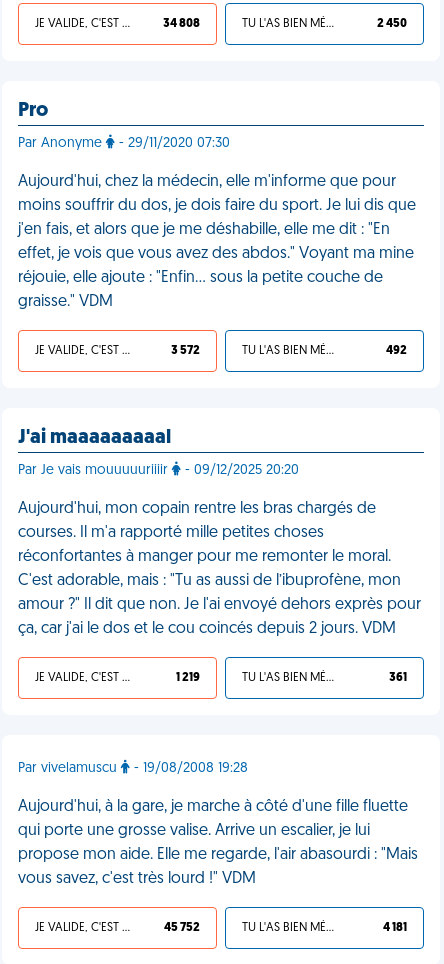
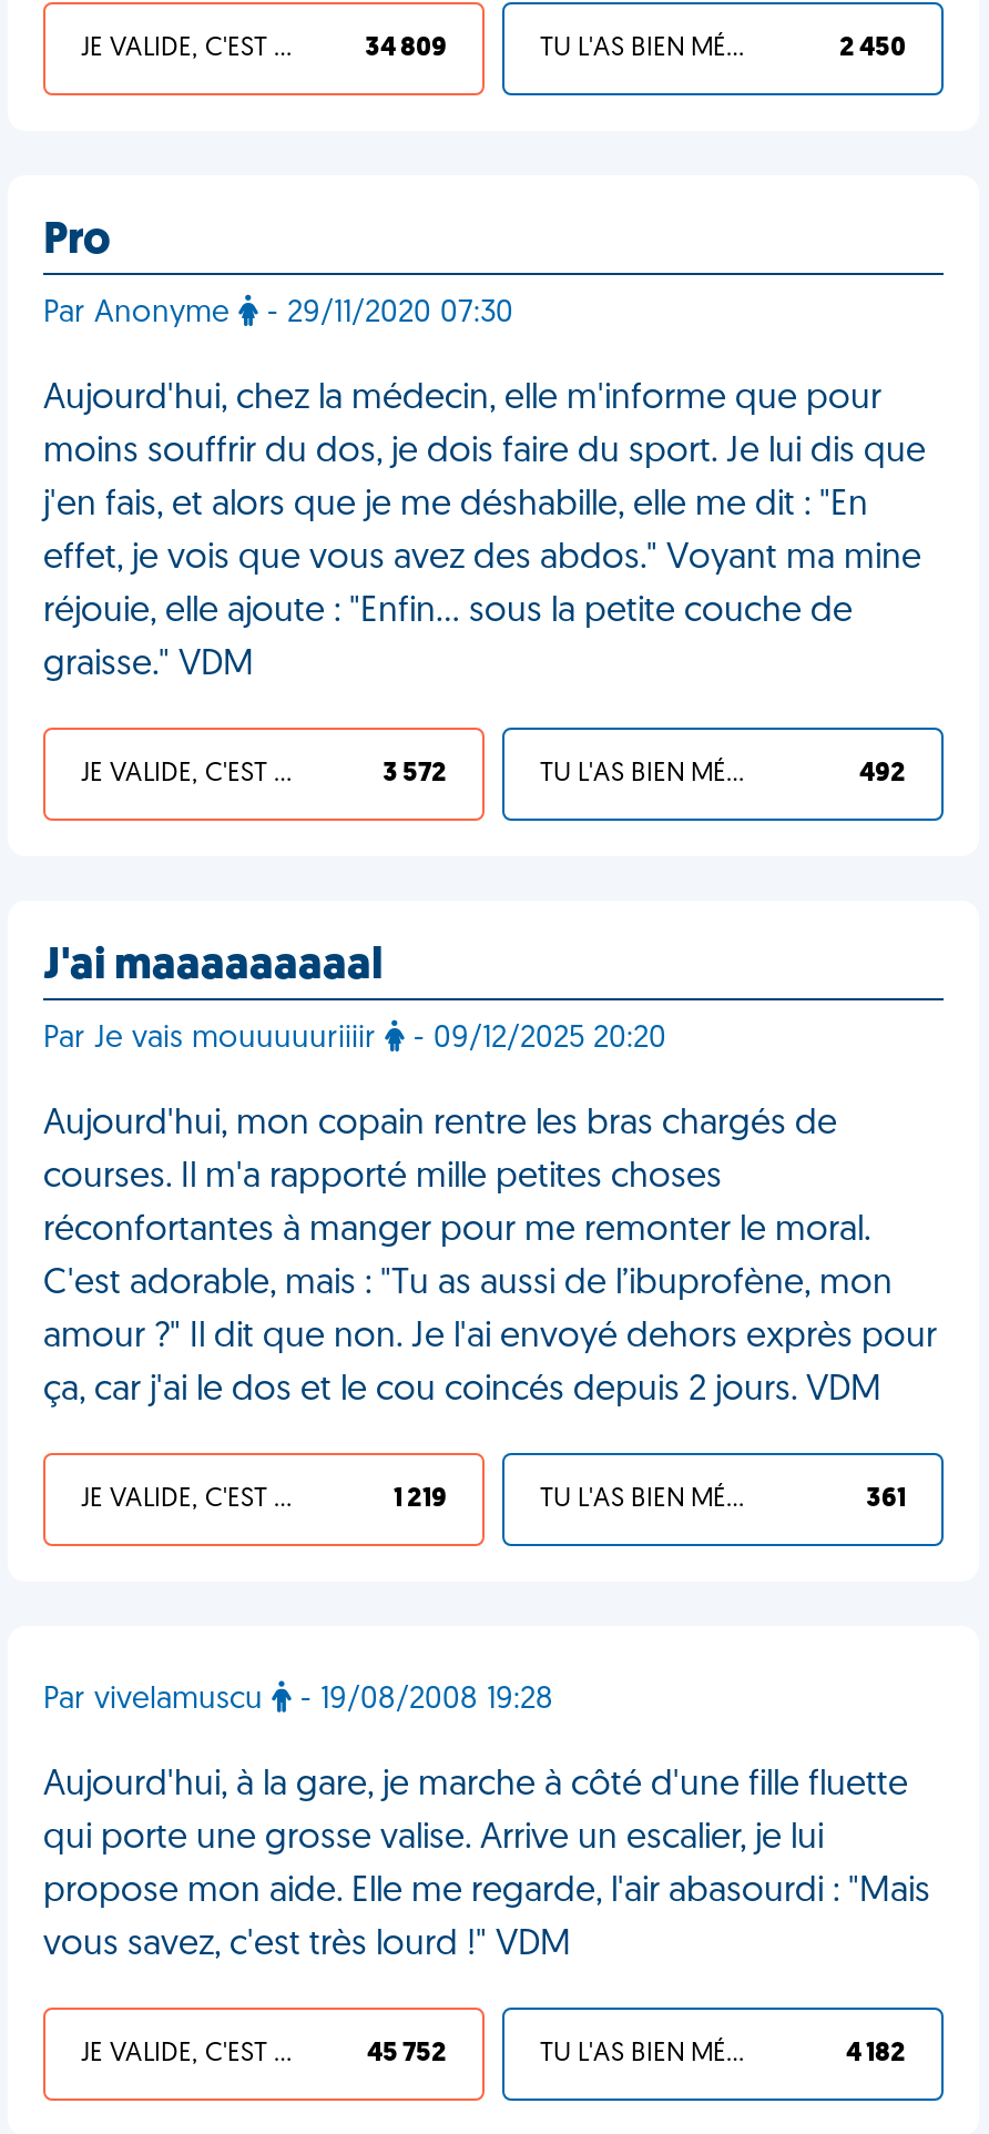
[163,18,200,30] 34 808 -> [365,35,447,62] 34 809
[383,922,407,934] 4 181 -> [846,2041,906,2067] 4 182

